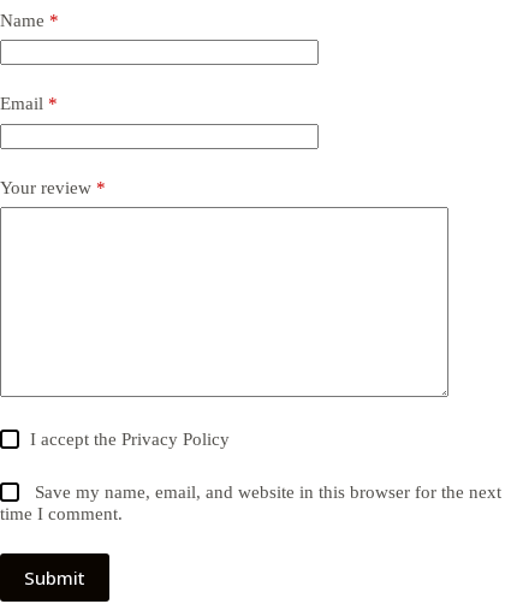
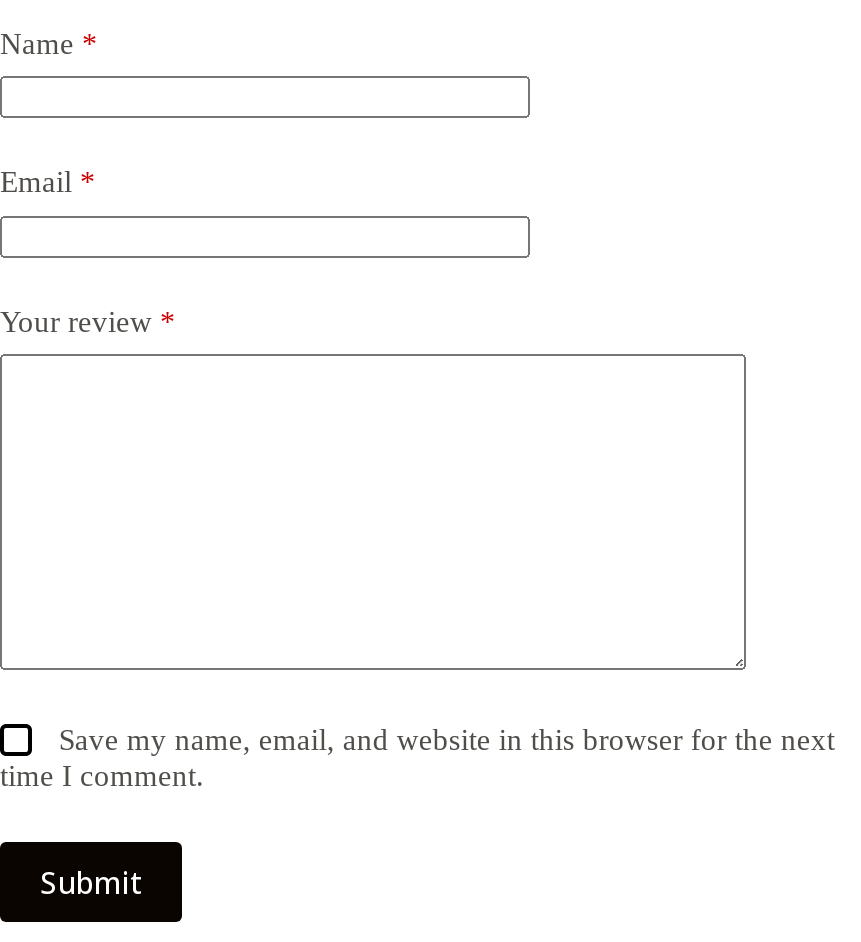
[30,430,230,449] I accept the Privacy Policy -> none

